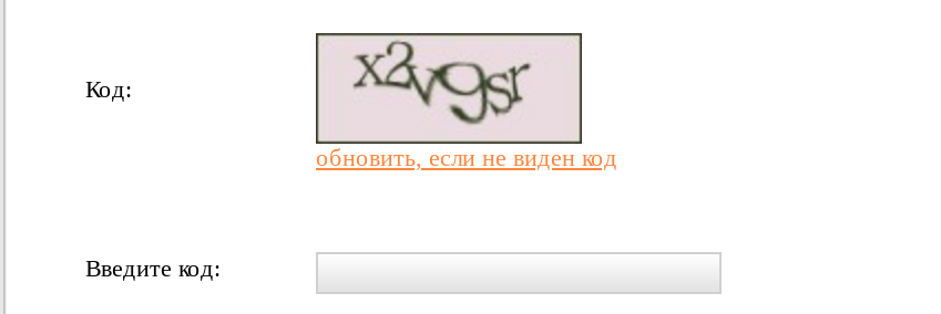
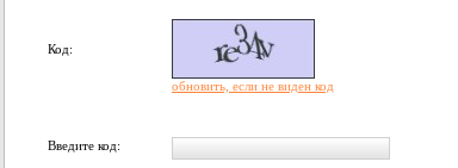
[316,33,582,139] [image] -> [172,19,315,76] [image]

